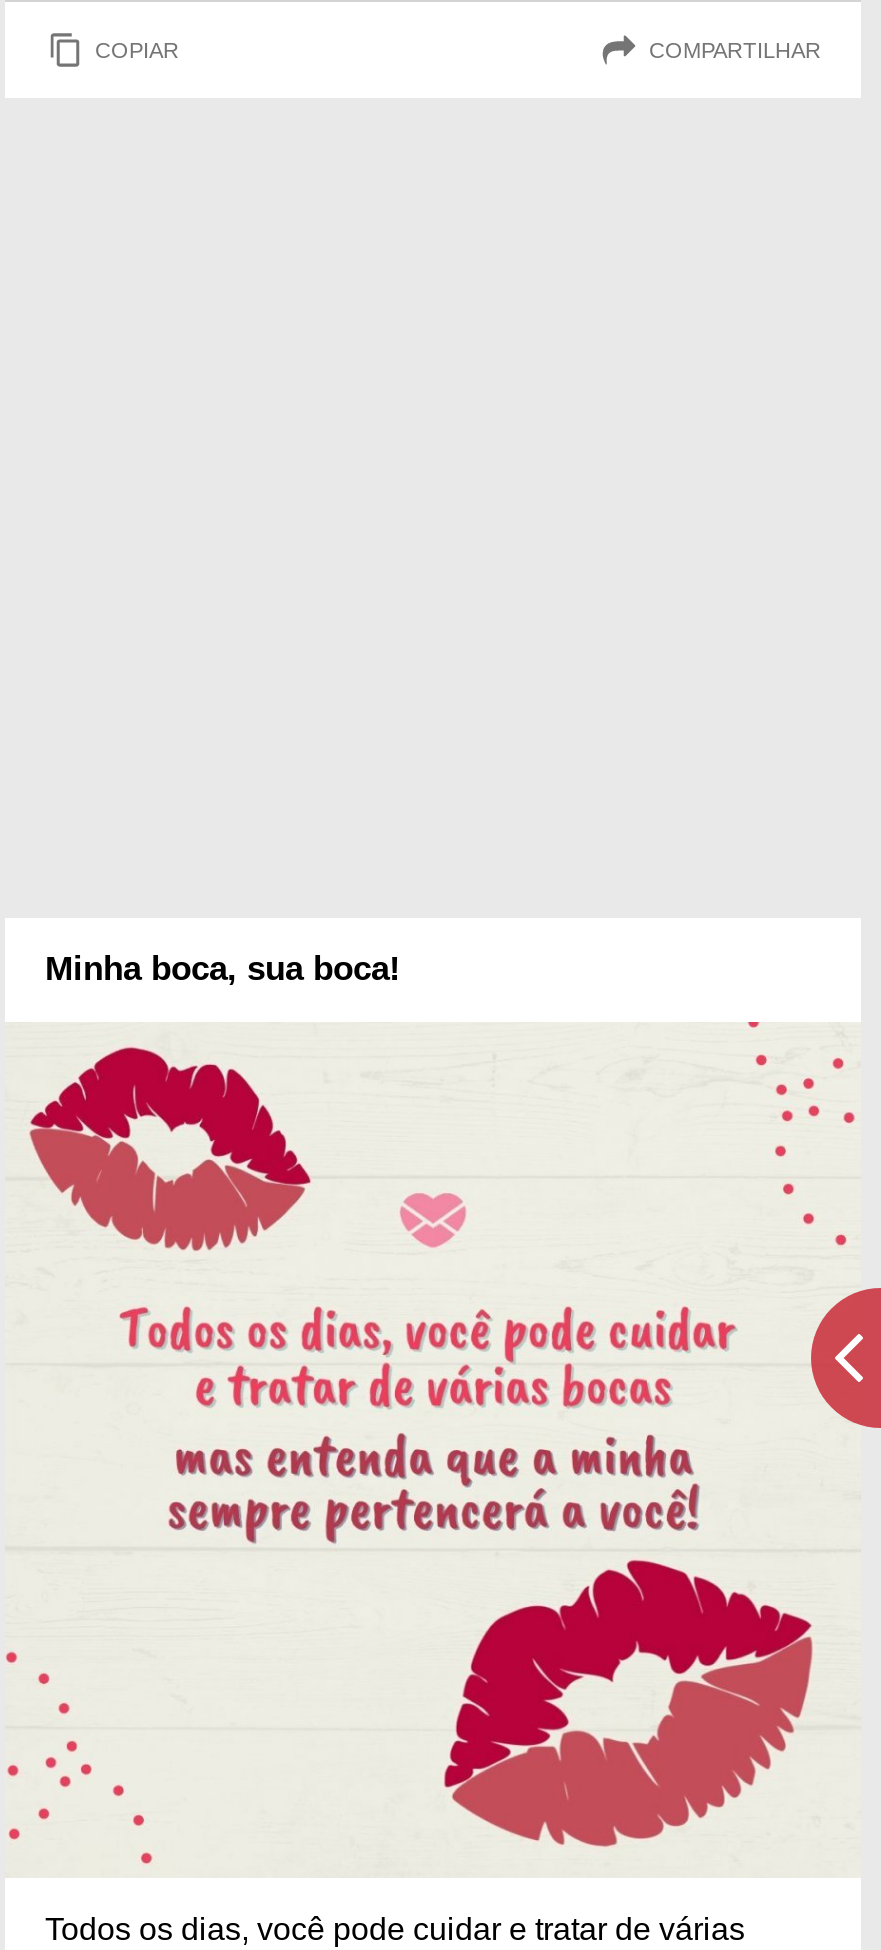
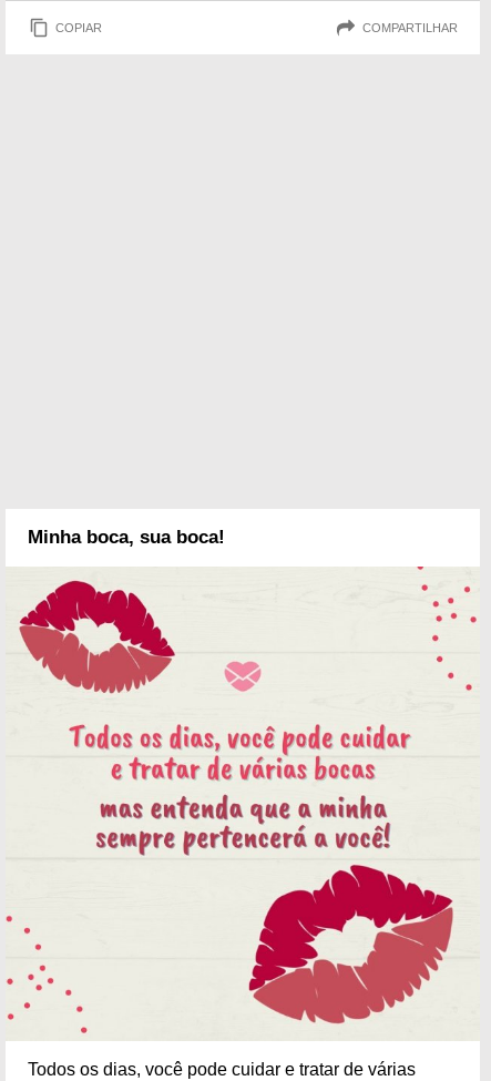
[809,1286,875,1430] [image] -> none

